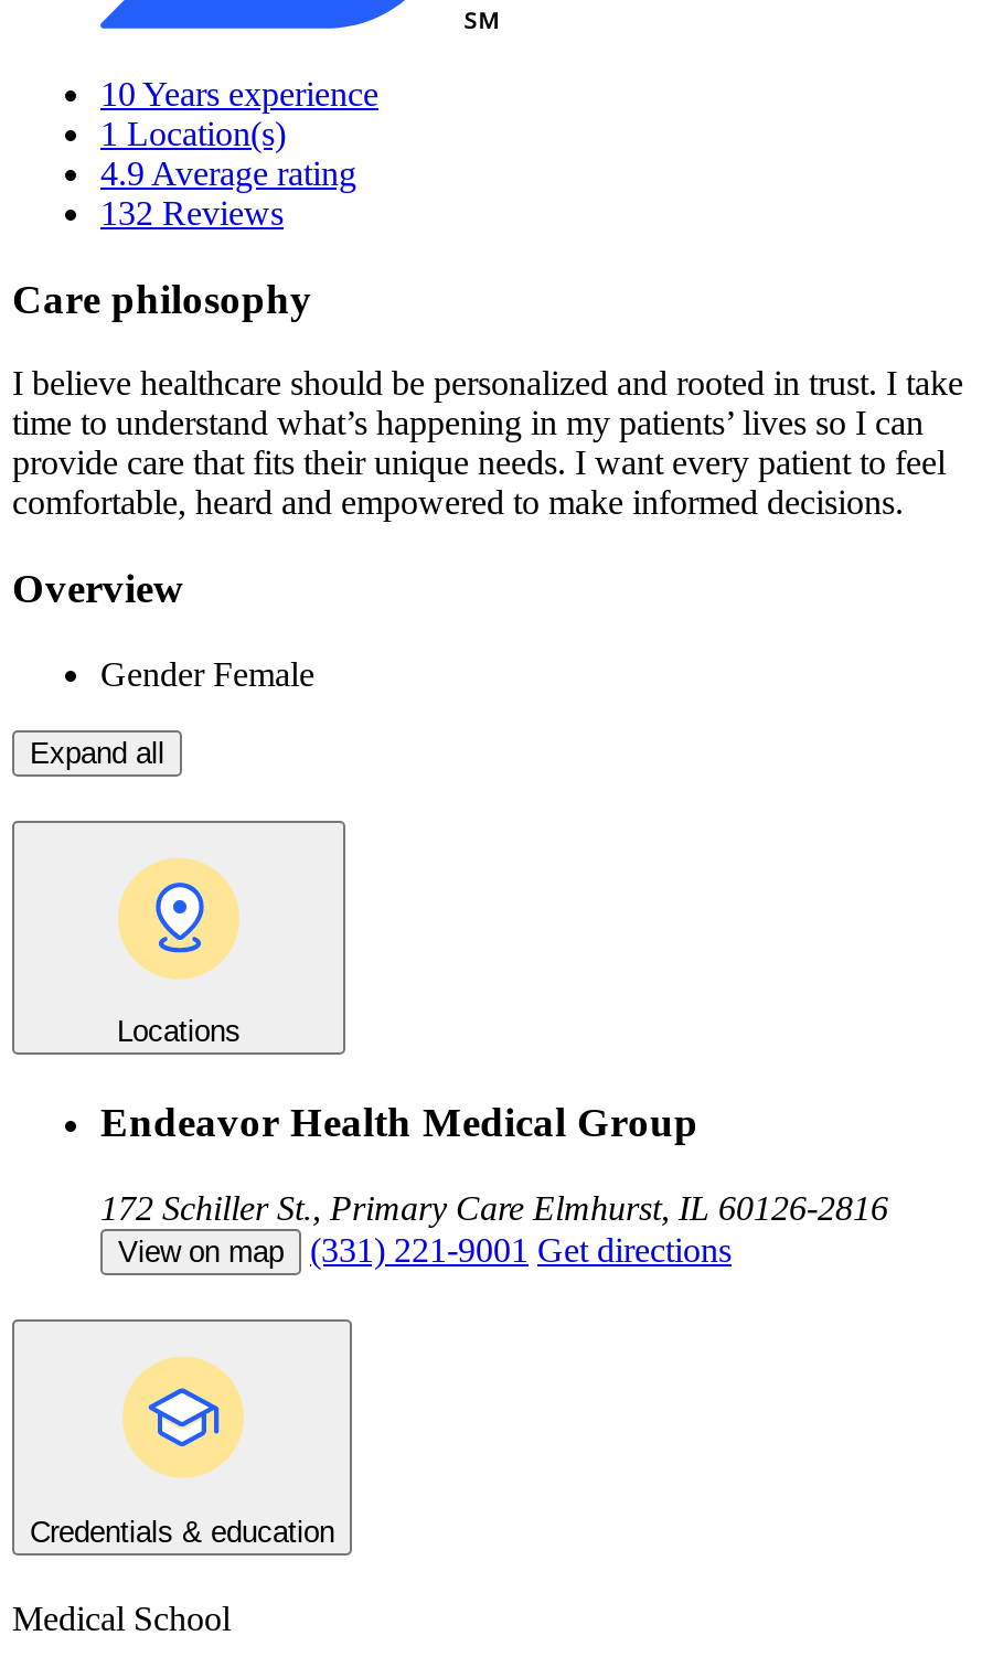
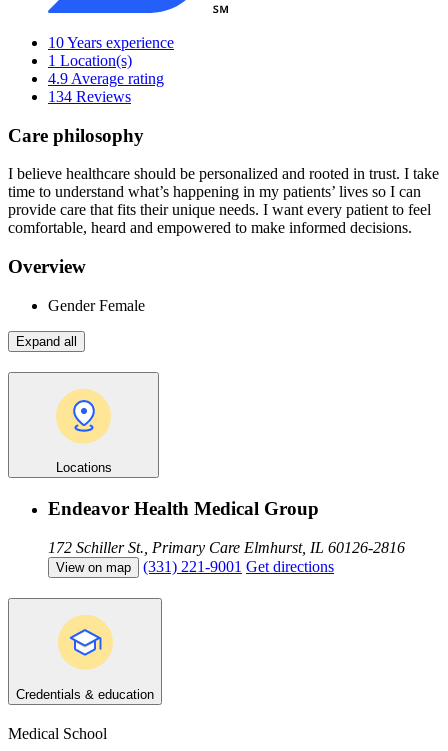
[100,194,284,232] 132 Reviews -> [48,88,131,105] 134 Reviews

